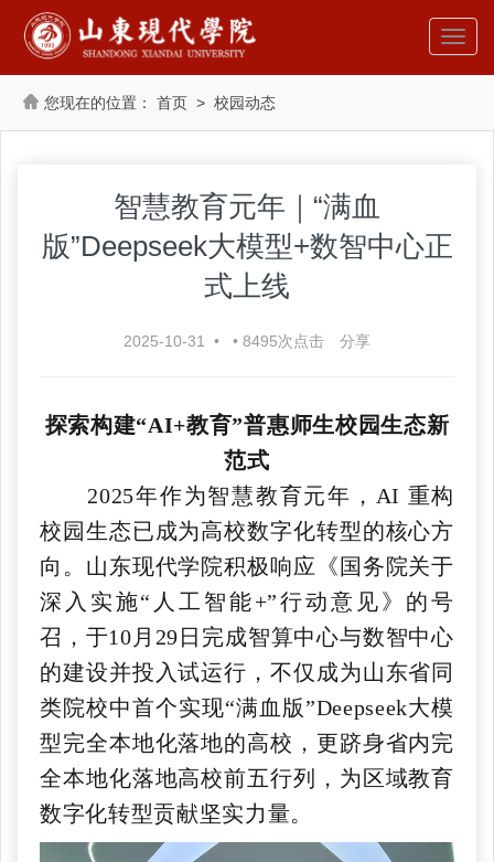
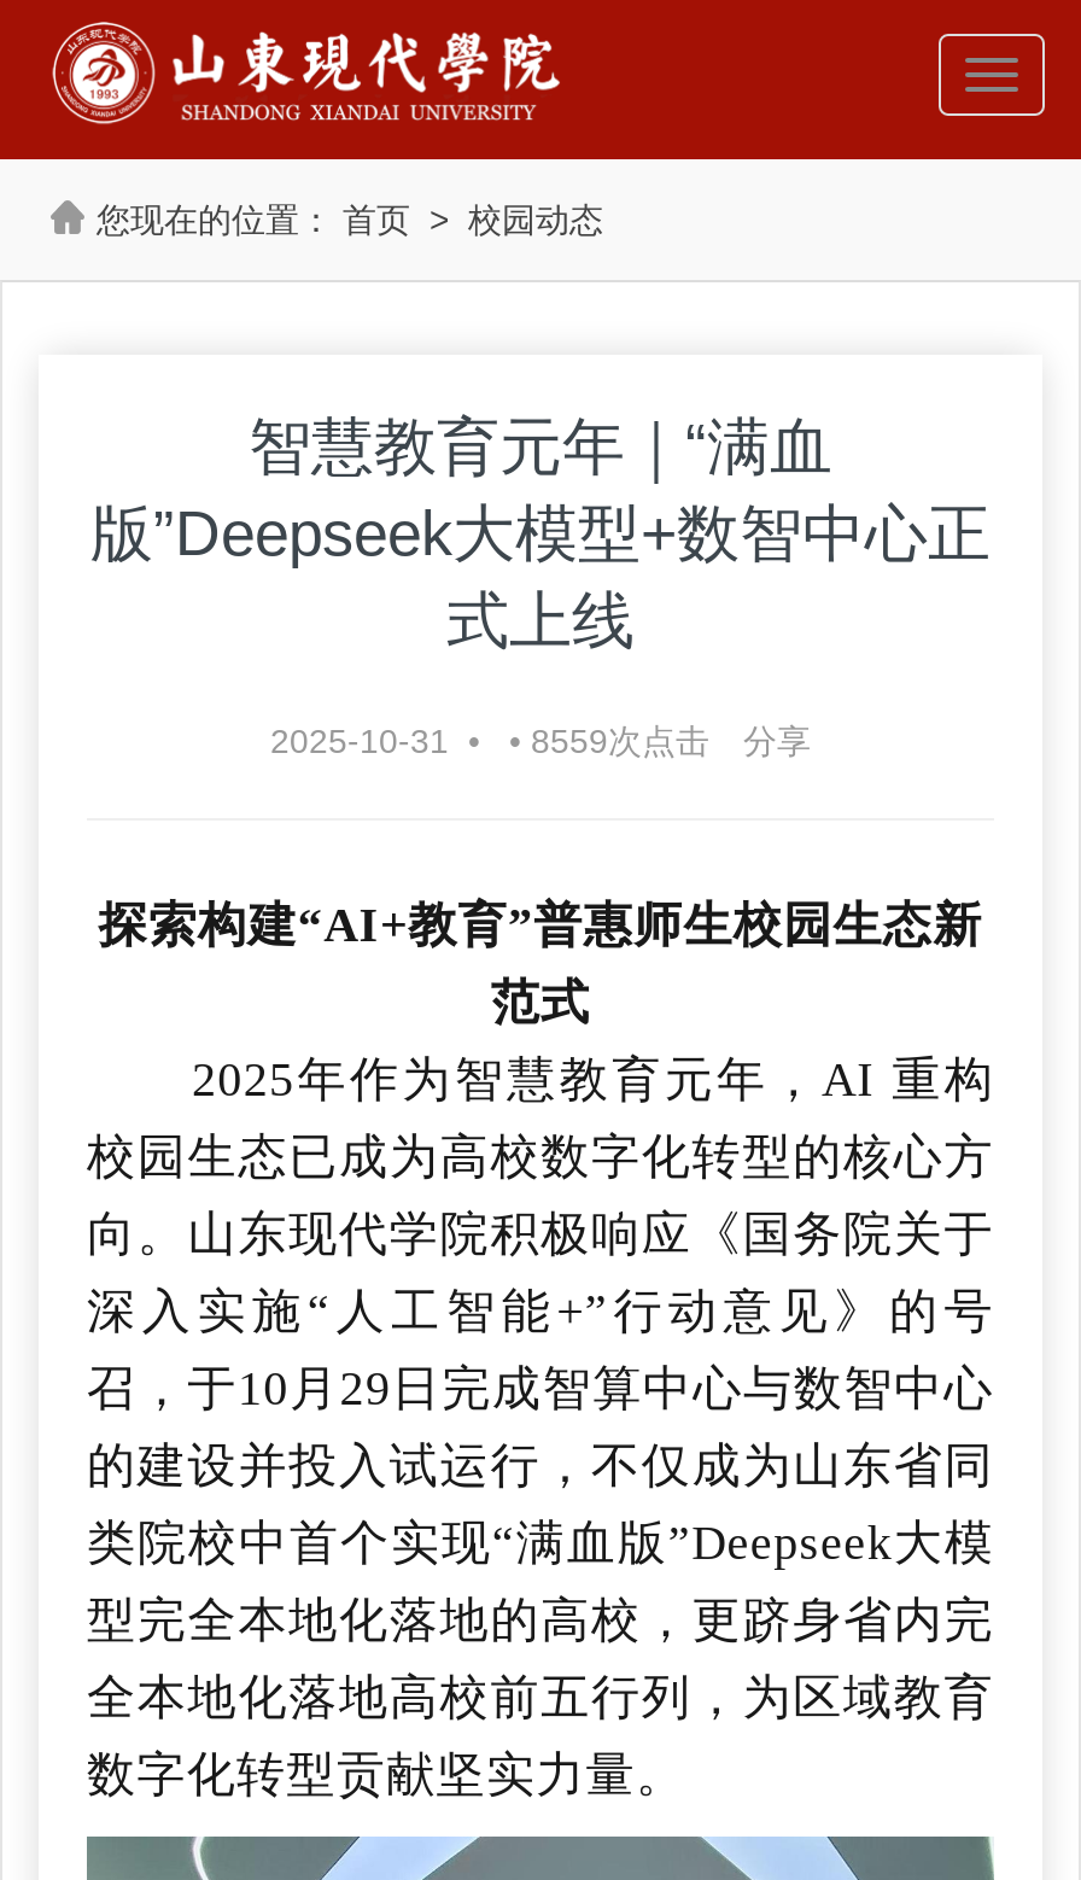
[123,332,370,350] 2025-10-31 • • 8495次点击 分享 -> [270,722,811,760] 2025-10-31 • • 8559次点击 分享

